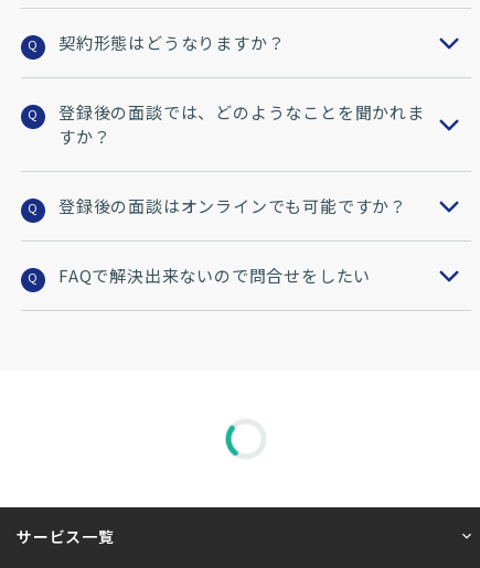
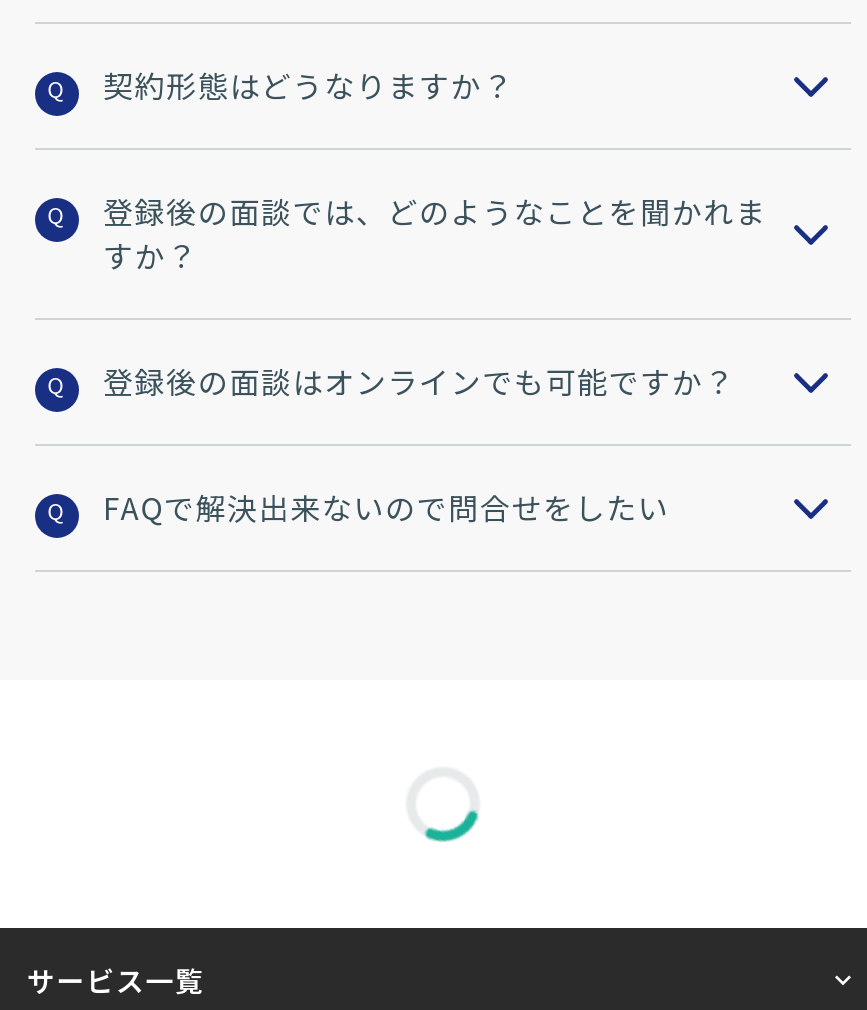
[224,425,265,460] [image] -> [407,780,479,844] [image]

